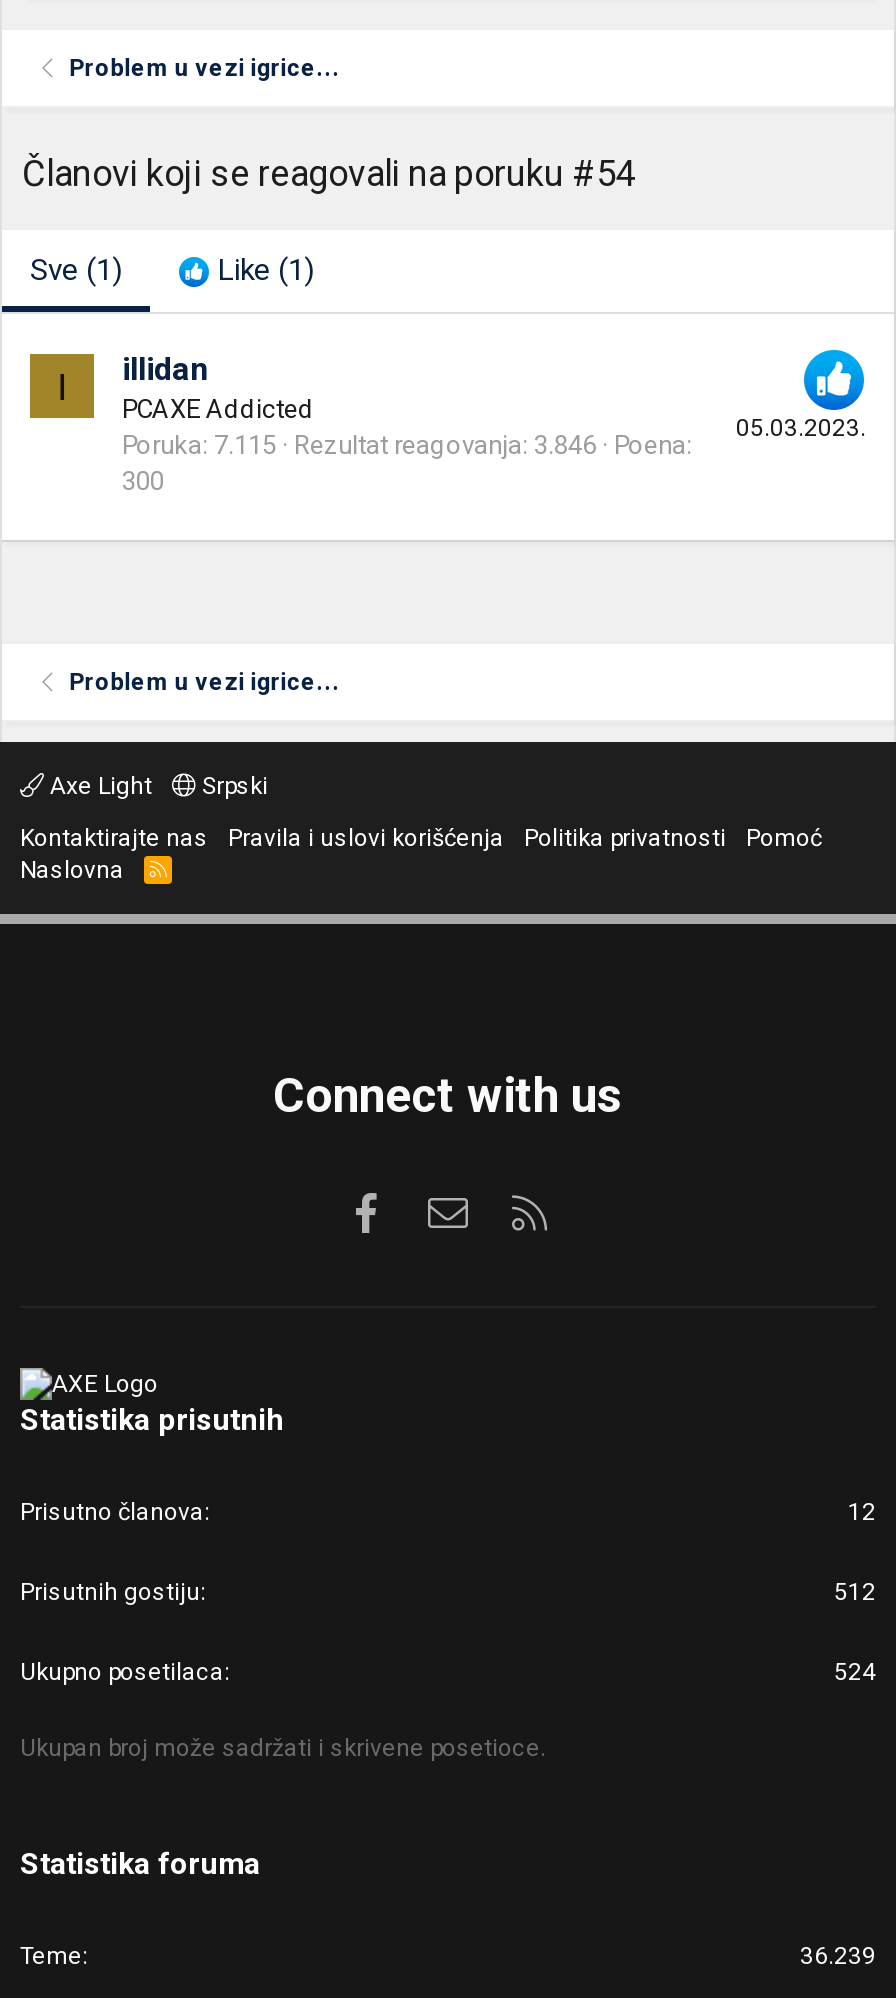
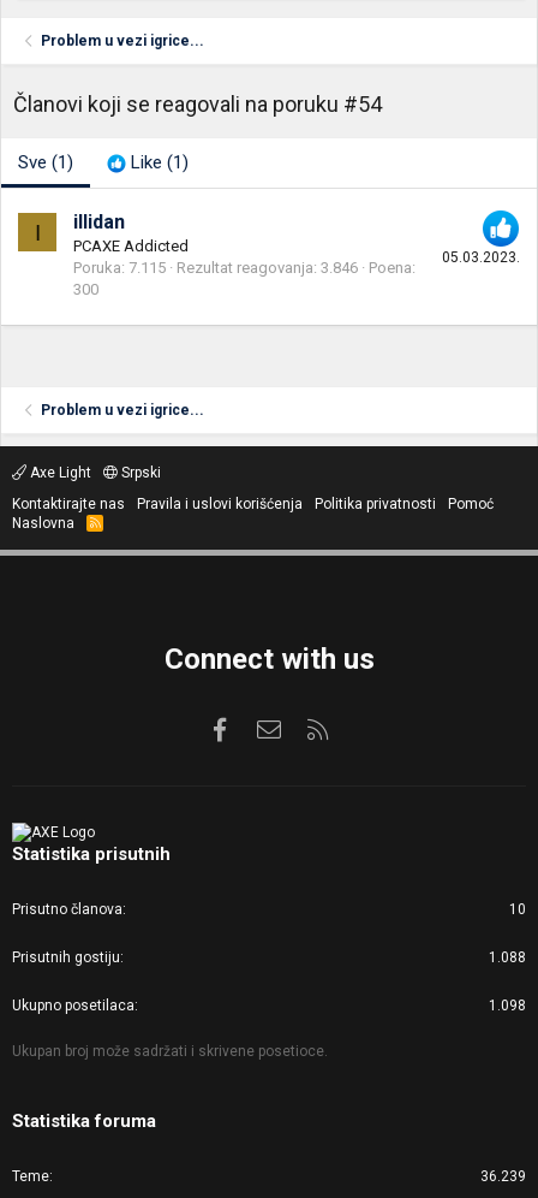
[848,1498,876,1526] 12 -> [509,901,526,918] 10
[834,1578,876,1606] 512 -> [489,949,526,966] 1.088
[834,1658,876,1686] 524 -> [489,997,526,1014] 1.098

